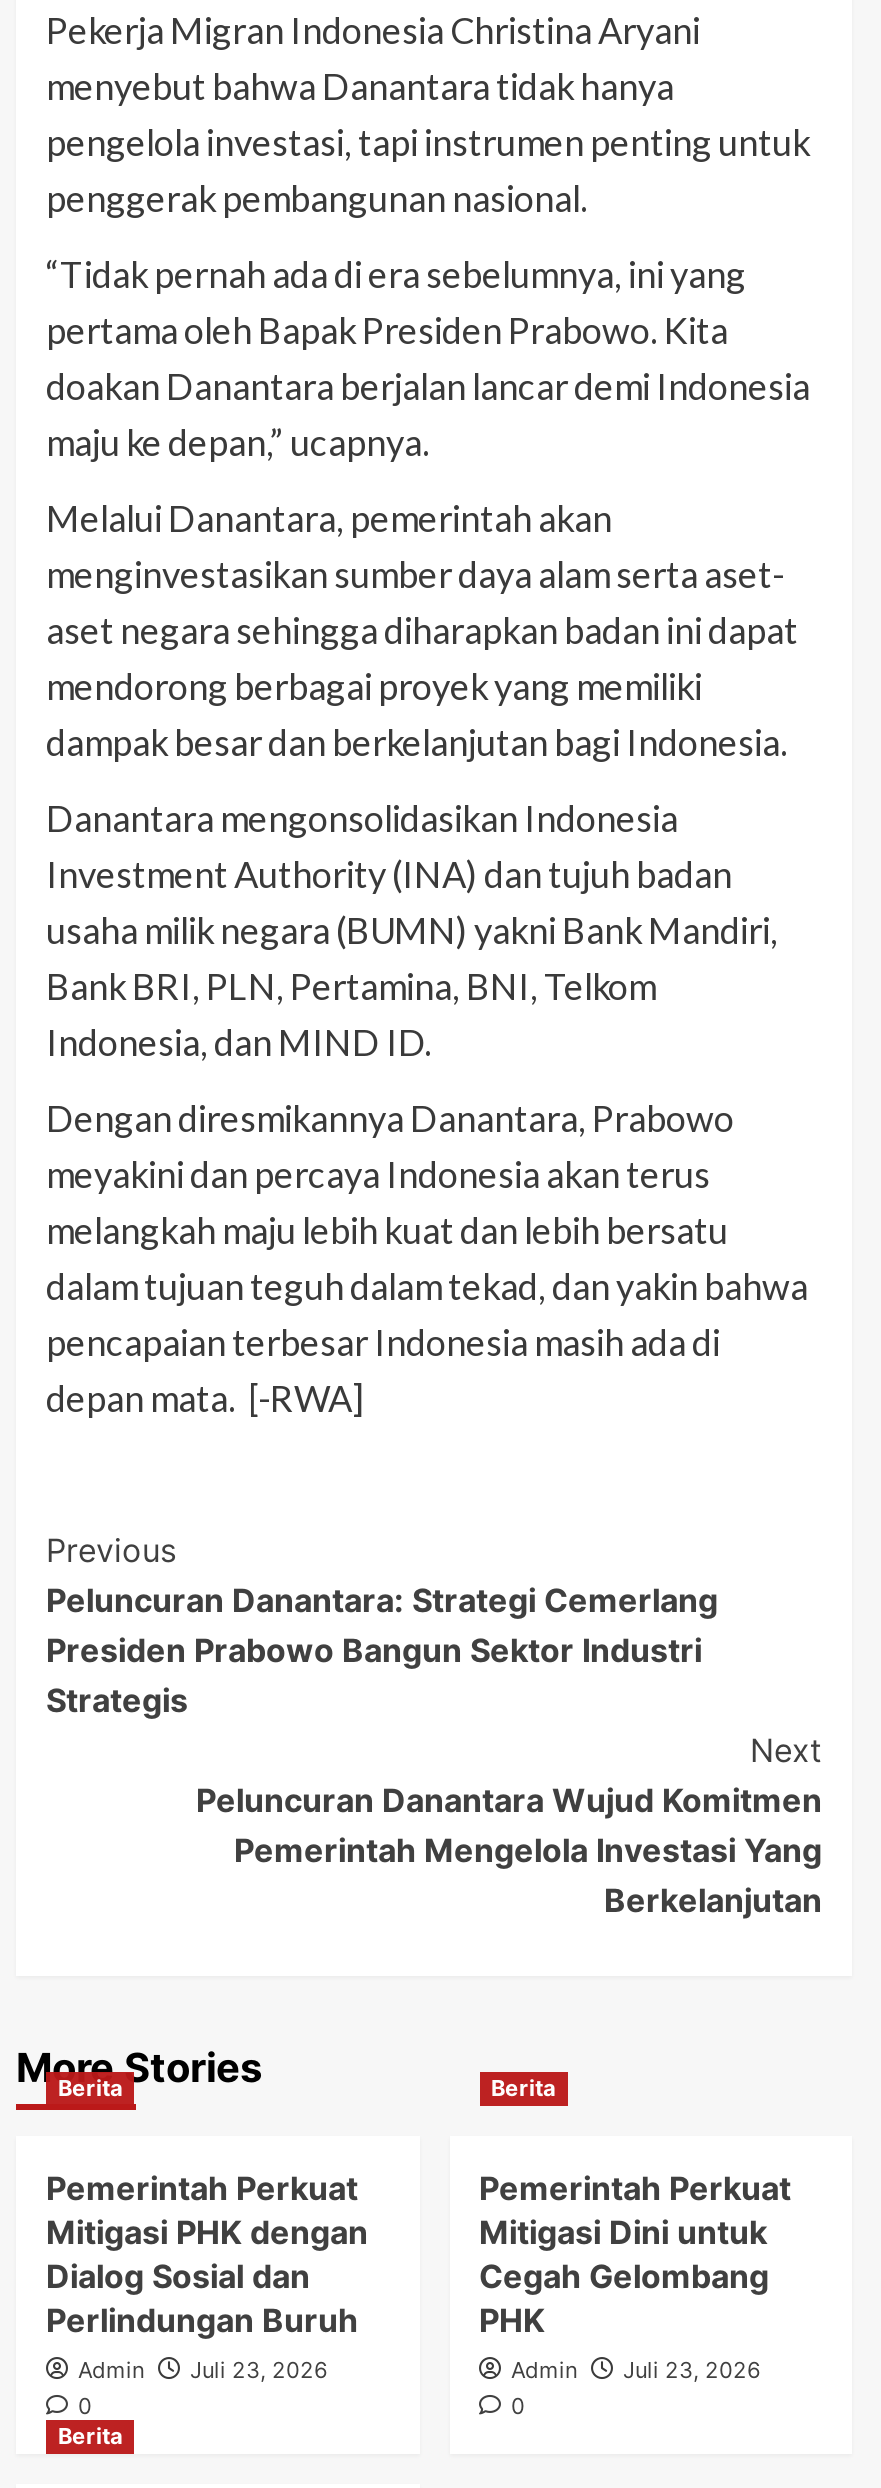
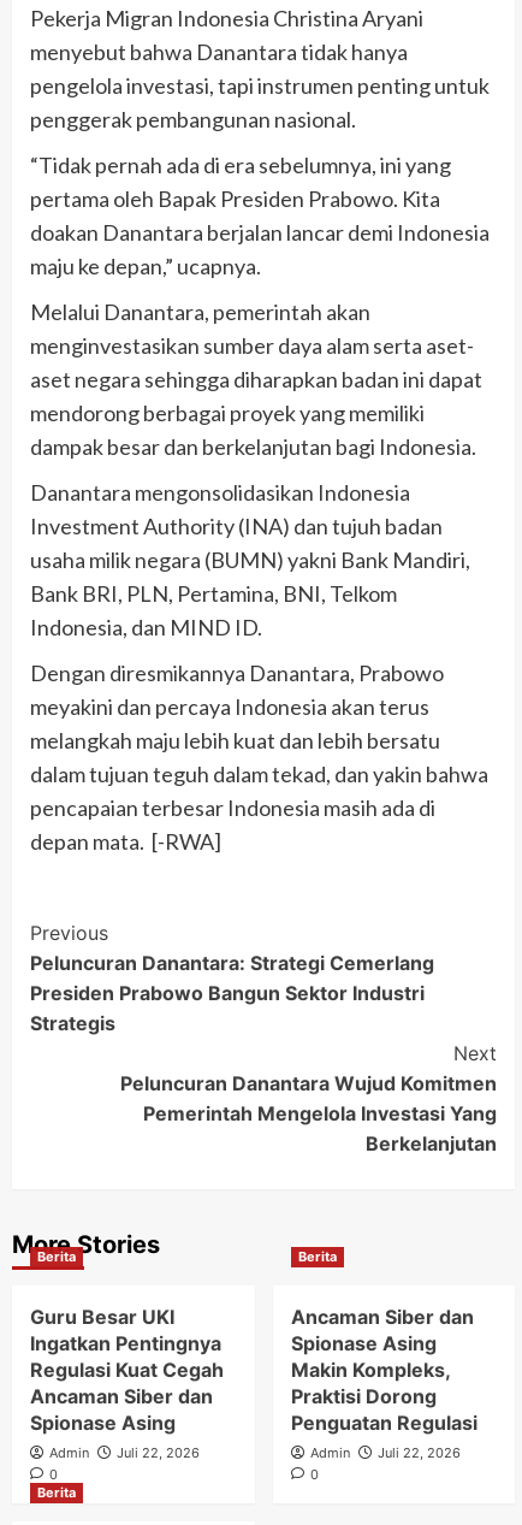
[46,2168,368,2340] Pemerintah Perkuat | Mitigasi PHK dengan | Dialog Sosial dan | Perlindungan Buruh -> [30,1305,224,1435] Guru Besar UKI | Ingatkan Pentingnya | Regulasi Kuat Cegah | Ancaman Siber dan | Spionase Asing
[479,2168,791,2340] Pemerintah Perkuat | Mitigasi Dini untuk | Cegah Gelombang | PHK -> [290,1305,477,1435] Ancaman Siber dan | Spionase Asing | Makin Kompleks, | Praktisi Dorong | Penguatan Regulasi
[78,2356,328,2384] Admin Juli 23, 2026 -> [49,1445,200,1461] Admin Juli 22, 2026
[511,2356,761,2384] Admin Juli 23, 2026 -> [310,1445,460,1461] Admin Juli 22, 2026

